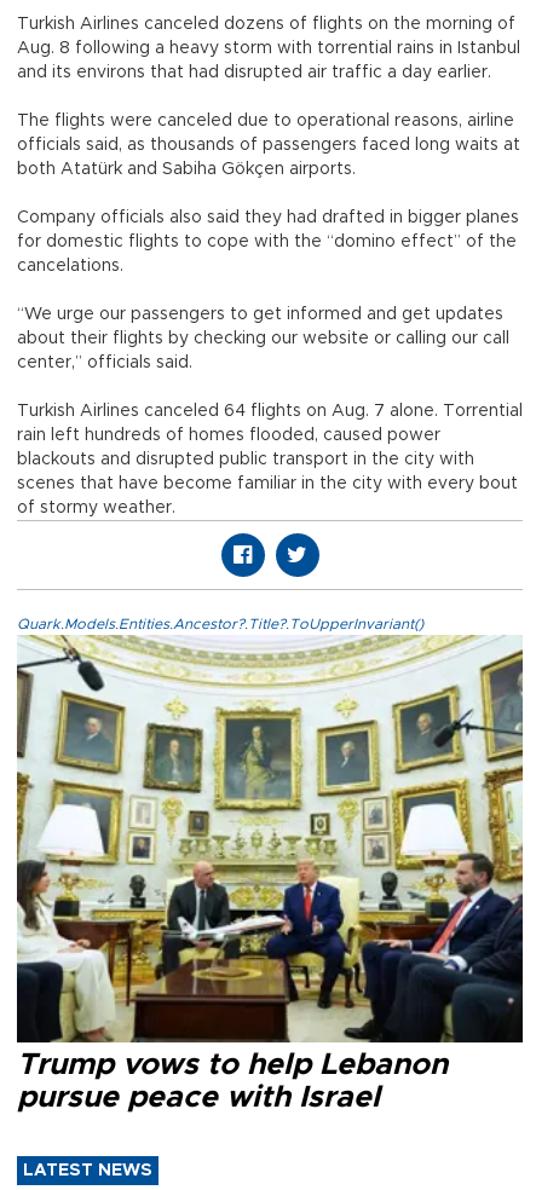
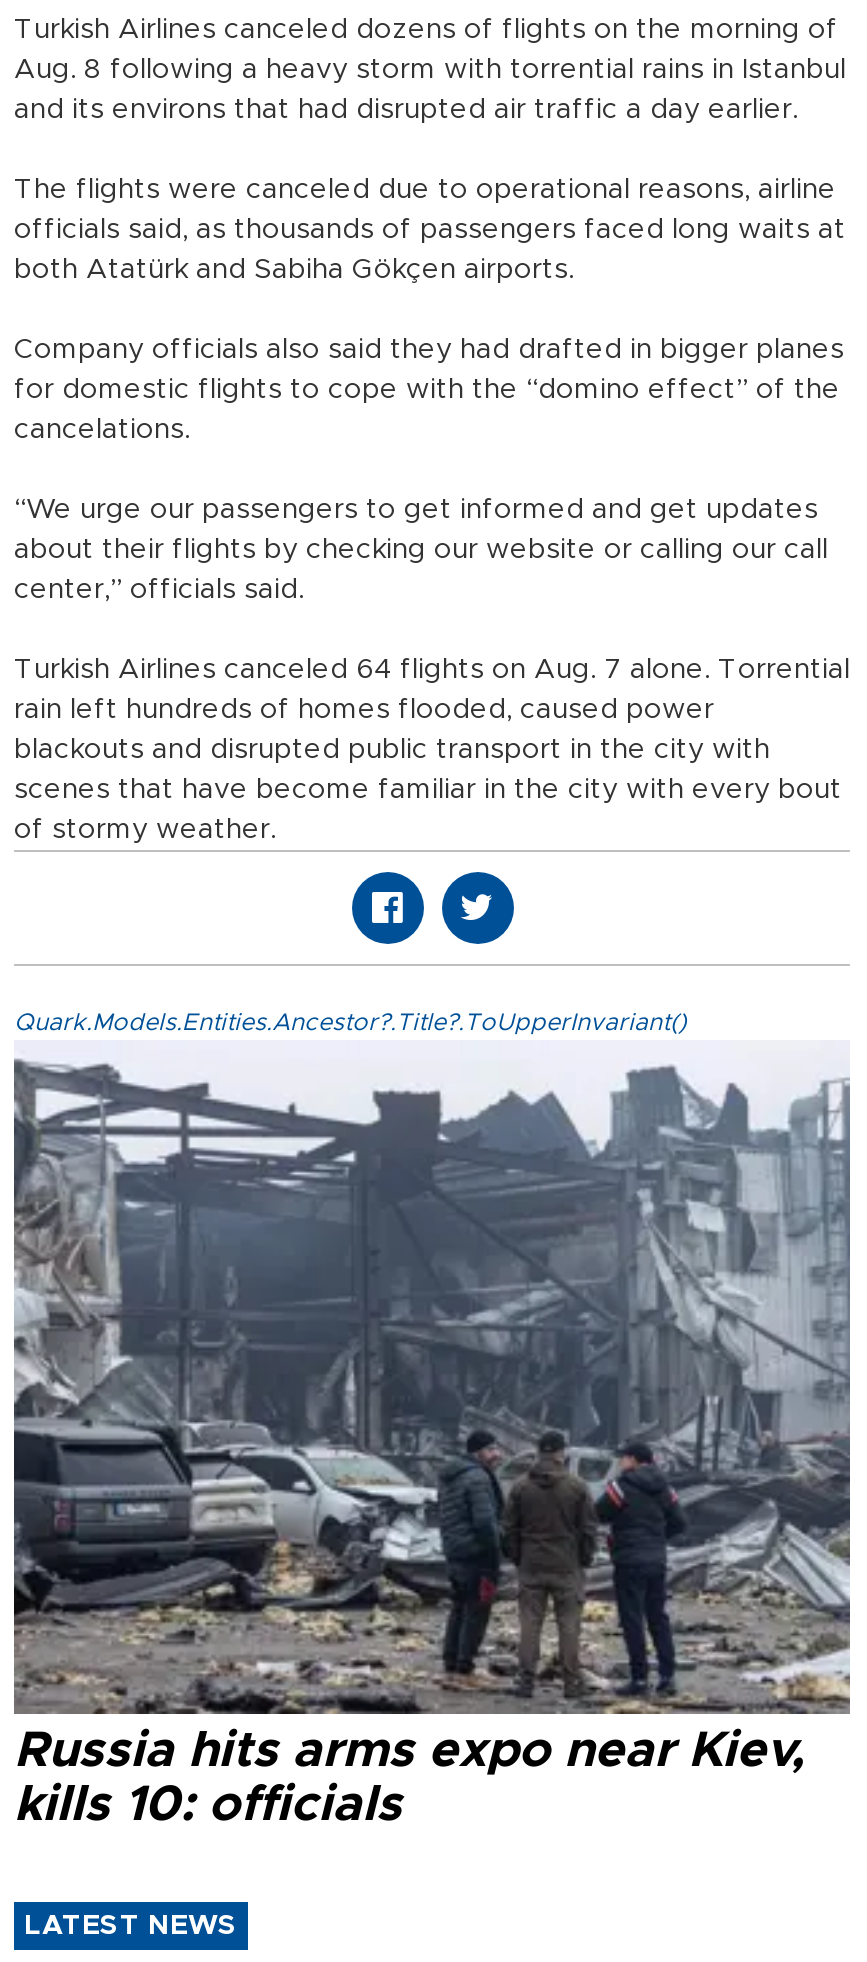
[16,634,524,1113] [image] | Trump vows to help Lebanon | pursue peace with Israel -> [12,1040,852,1830] [image] | Russia hits arms expo near Kiev, | kills 10: officials

